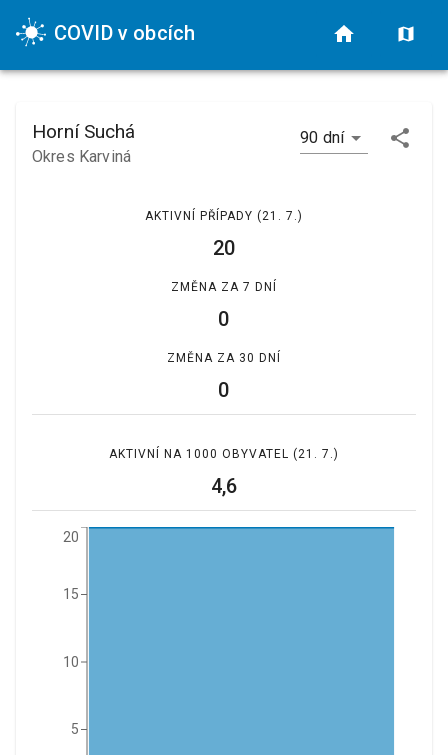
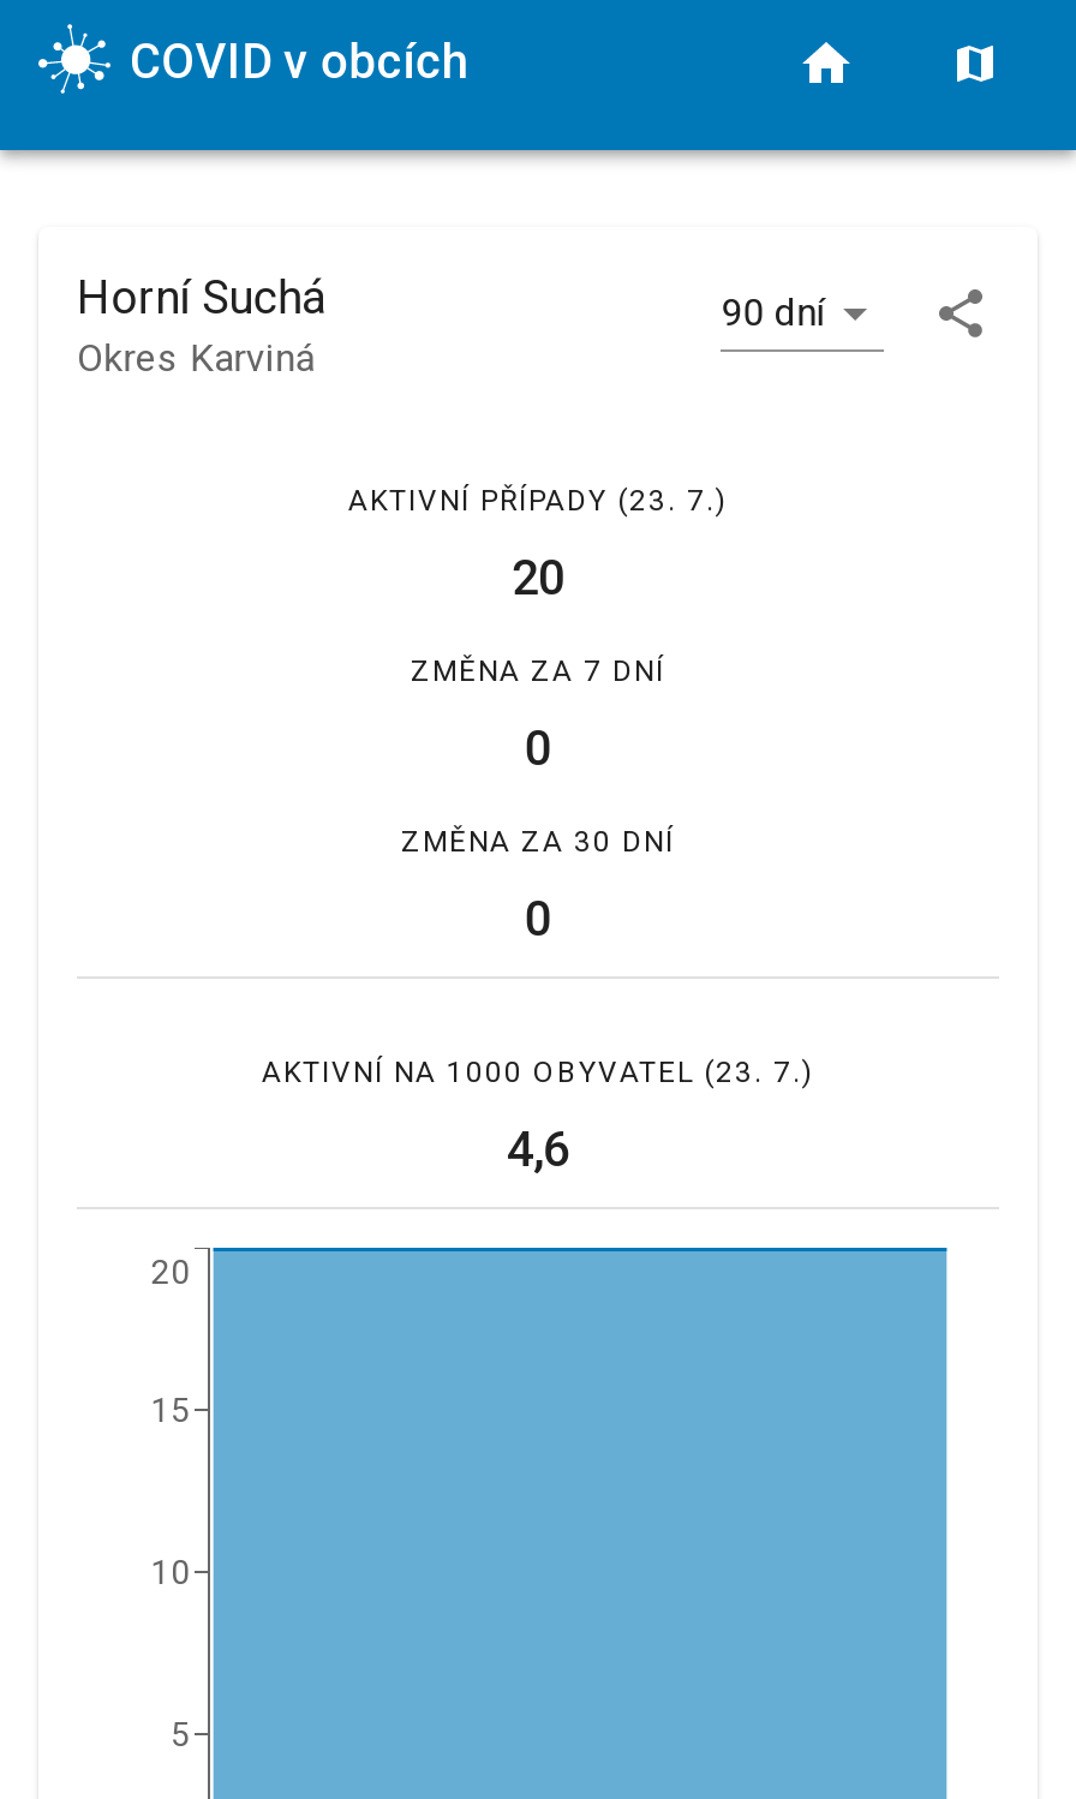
[145,209,303,223] AKTIVNÍ PŘÍPADY (21. 7.) -> [348,484,728,518] AKTIVNÍ PŘÍPADY (23. 7.)
[109,447,339,461] AKTIVNÍ NA 1000 OBYVATEL (21. 7.) -> [262,1056,814,1089] AKTIVNÍ NA 1000 OBYVATEL (23. 7.)

